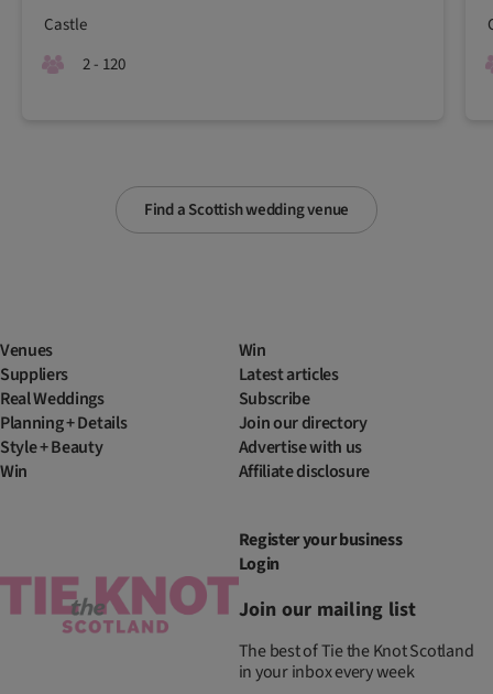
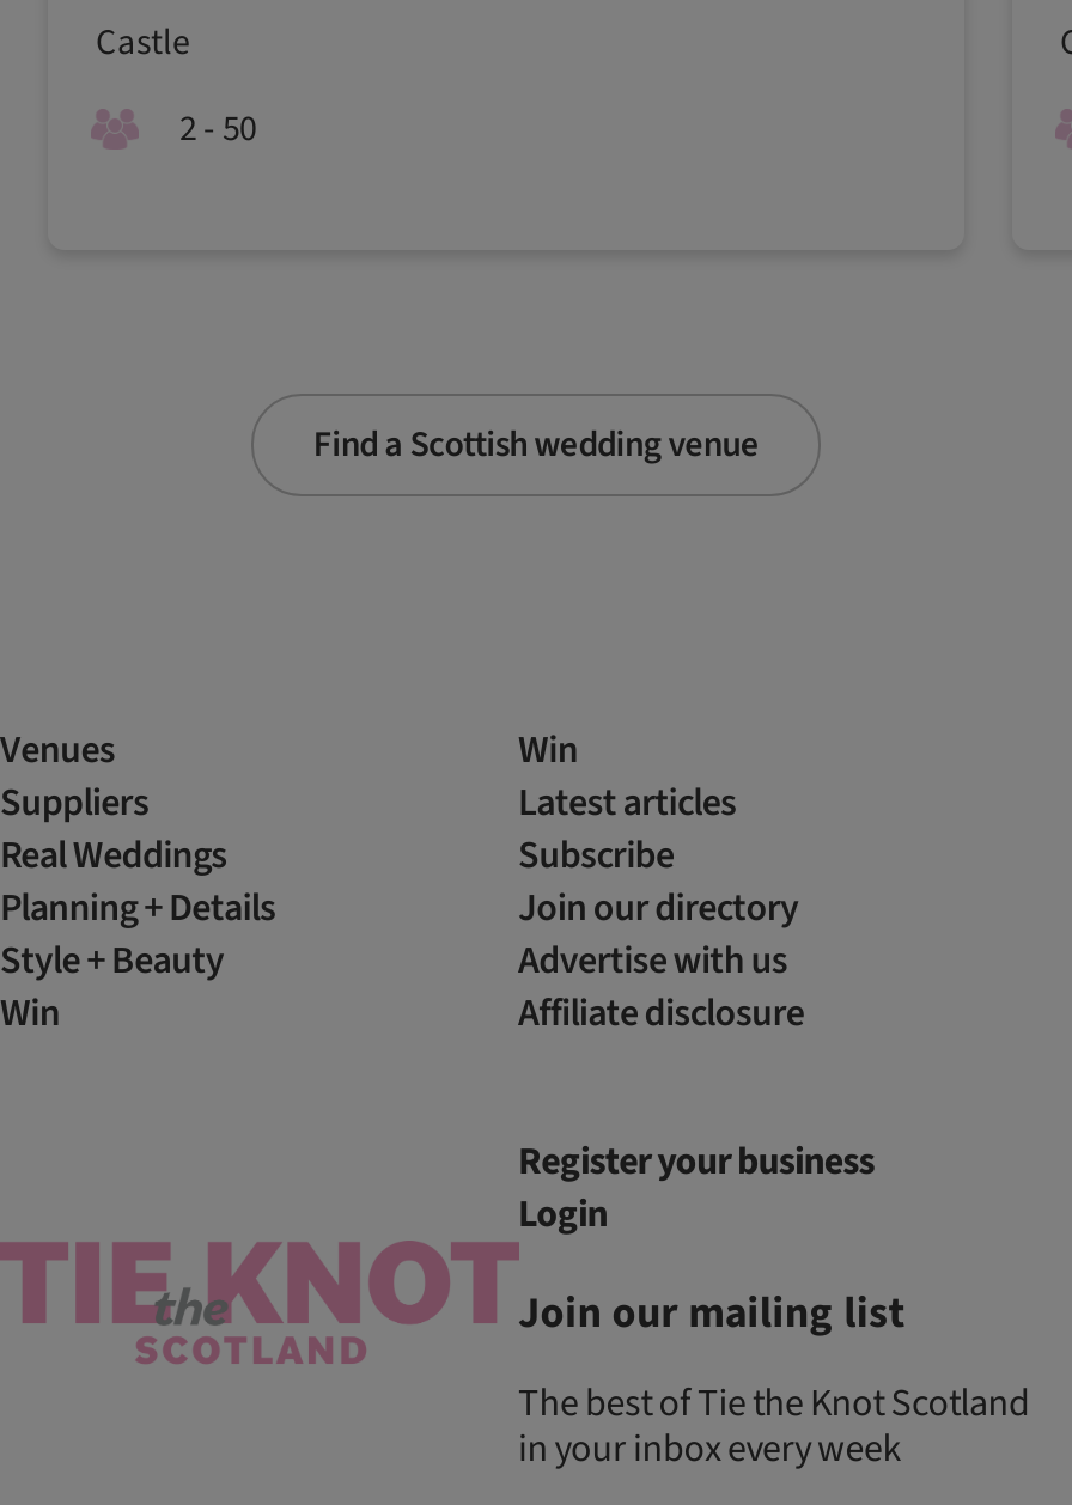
[83,53,125,76] 2 - 120 -> [179,105,256,155] 2 - 50

